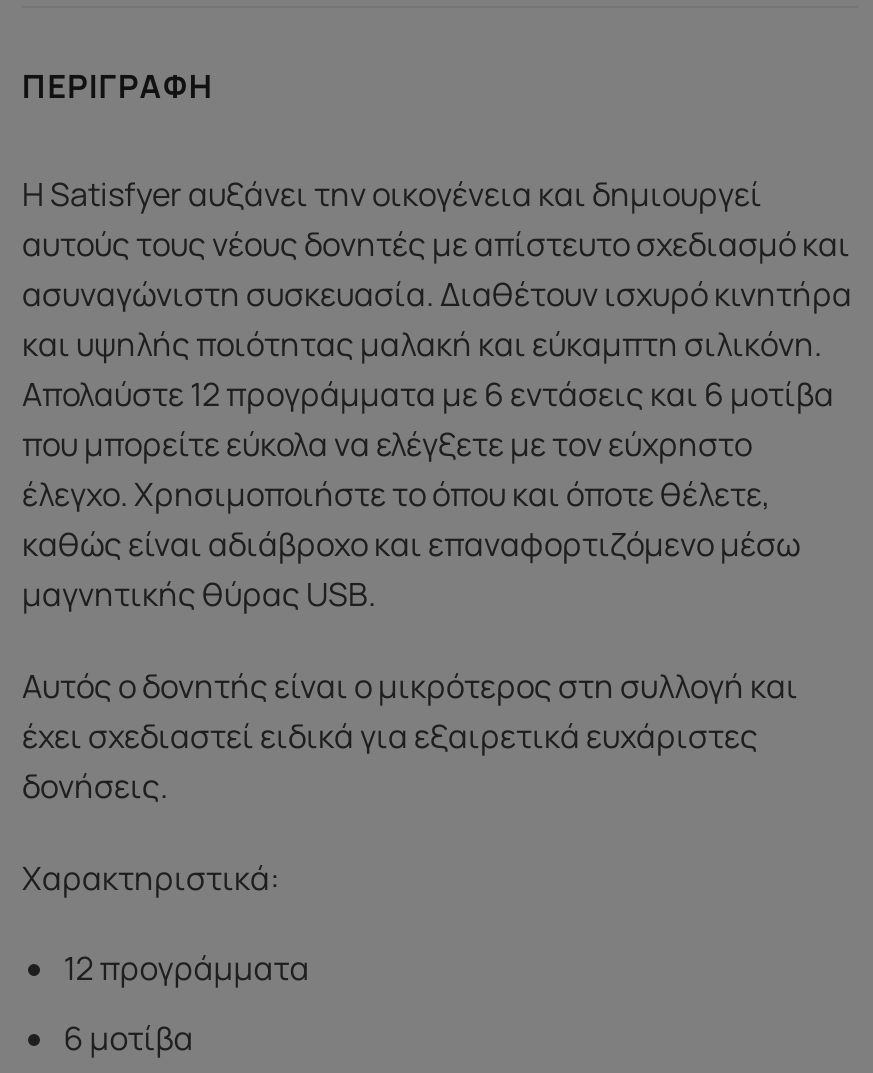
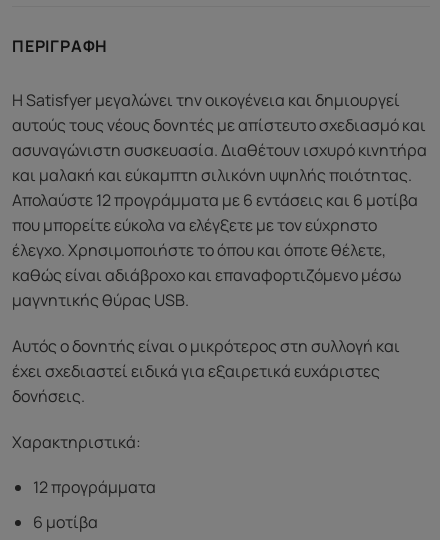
[22,172,762,216] Η Satisfyer αυξάνει την οικογένεια και δημιουργεί -> [12,89,400,111] Η Satisfyer μεγαλώνει την οικογένεια και δημιουργεί
[22,322,822,366] και υψηλής ποιότητας μαλακή και εύκαμπτη σιλικόνη. -> [12,164,412,186] και μαλακή και εύκαμπτη σιλικόνη υψηλής ποιότητας.

